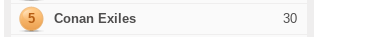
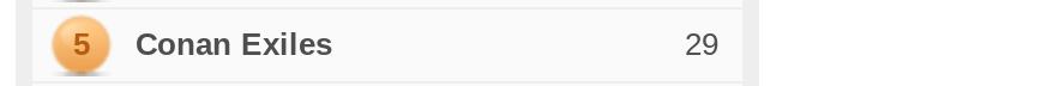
[283,11,297,26] 30 -> [685,25,718,61] 29

